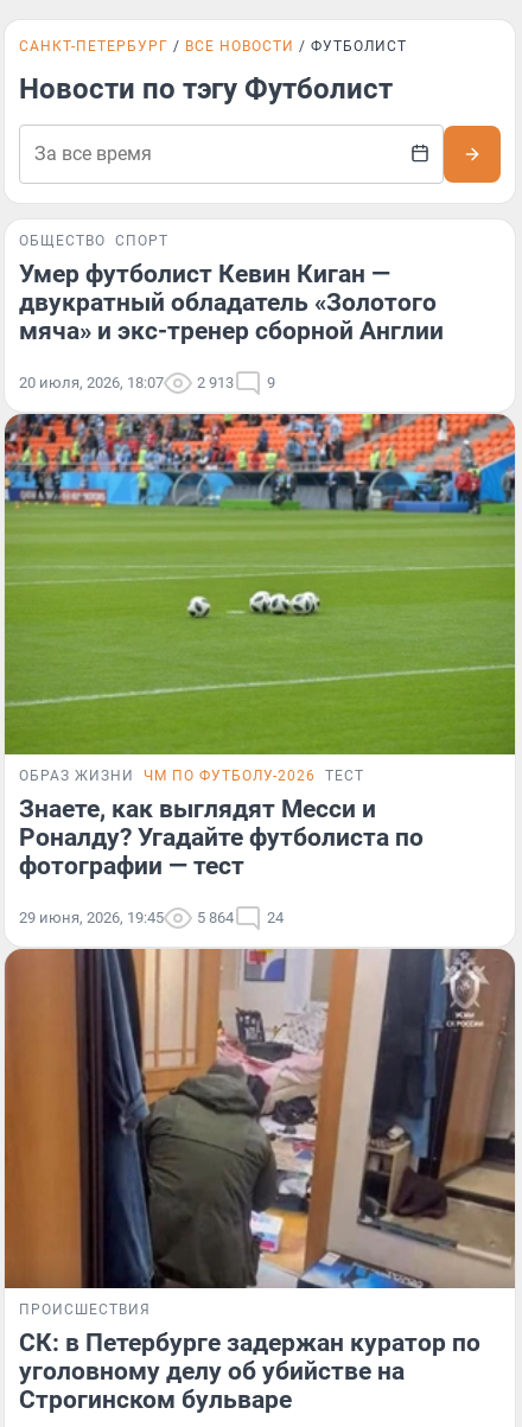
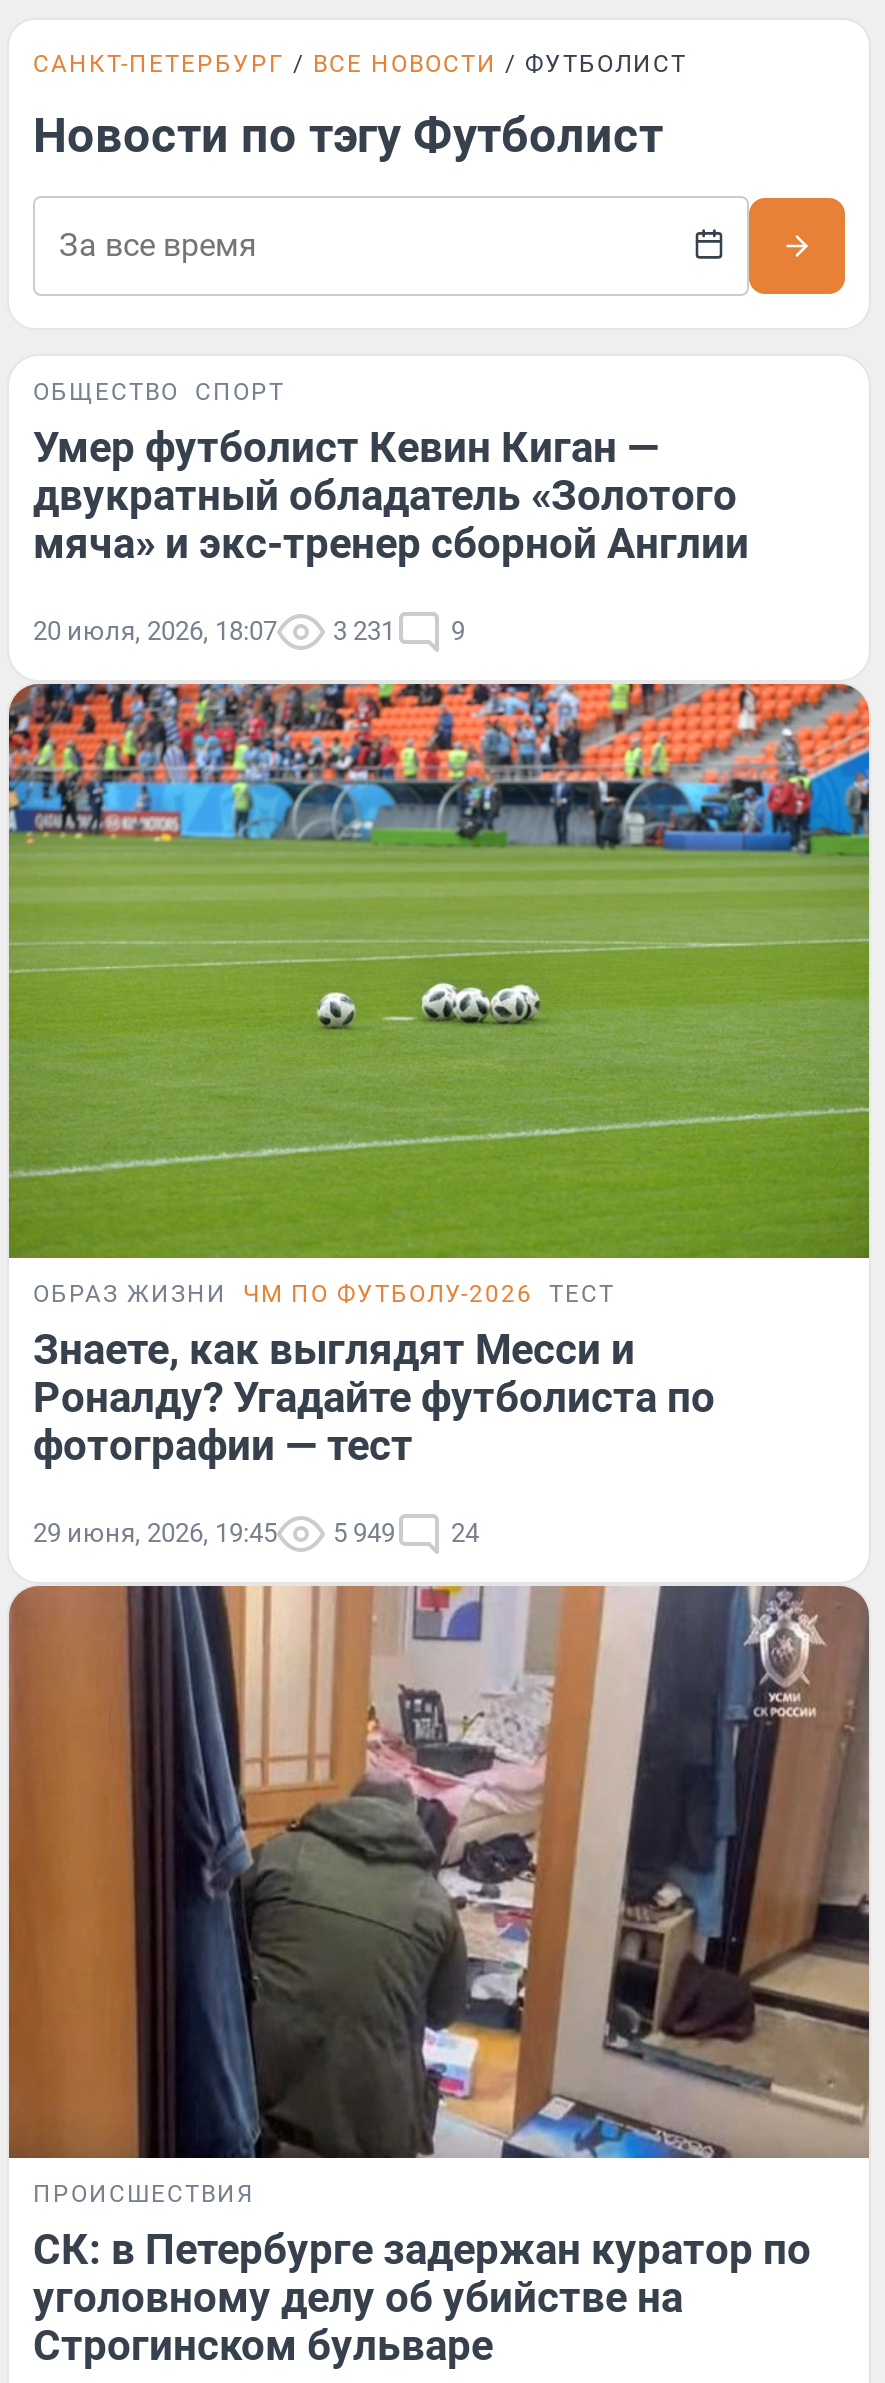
[19,374,275,391] 20 июля, 2026, 18:07 2 913 9 -> [33,616,465,646] 20 июля, 2026, 18:07 3 231 9
[19,908,284,926] 29 июня, 2026, 19:45 5 864 24 -> [33,1517,479,1547] 29 июня, 2026, 19:45 5 949 24

